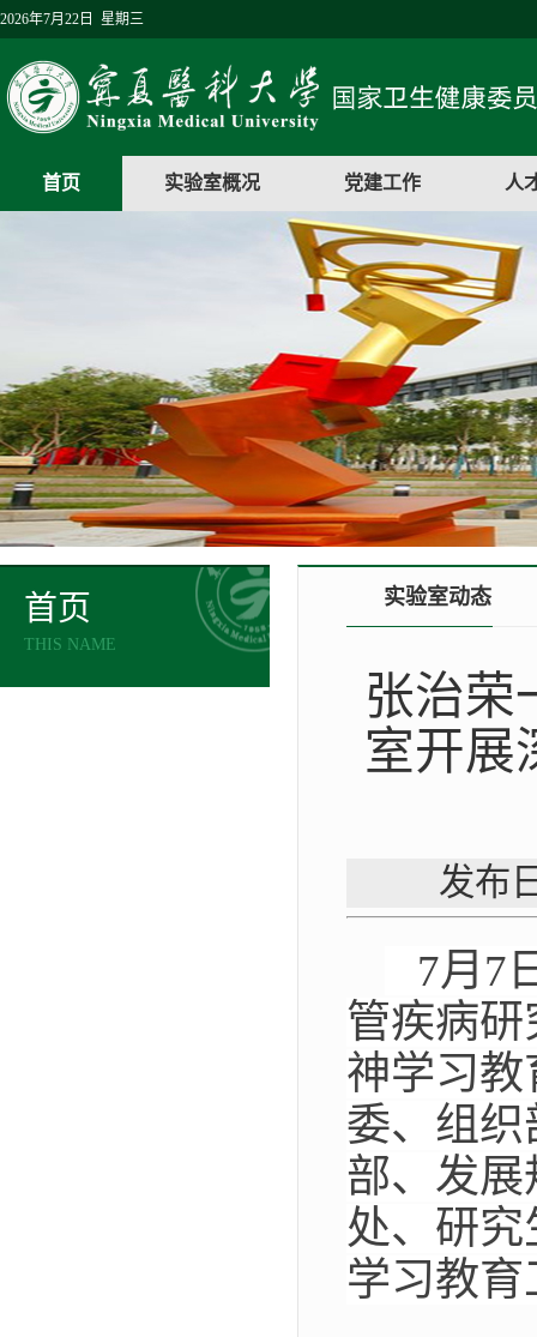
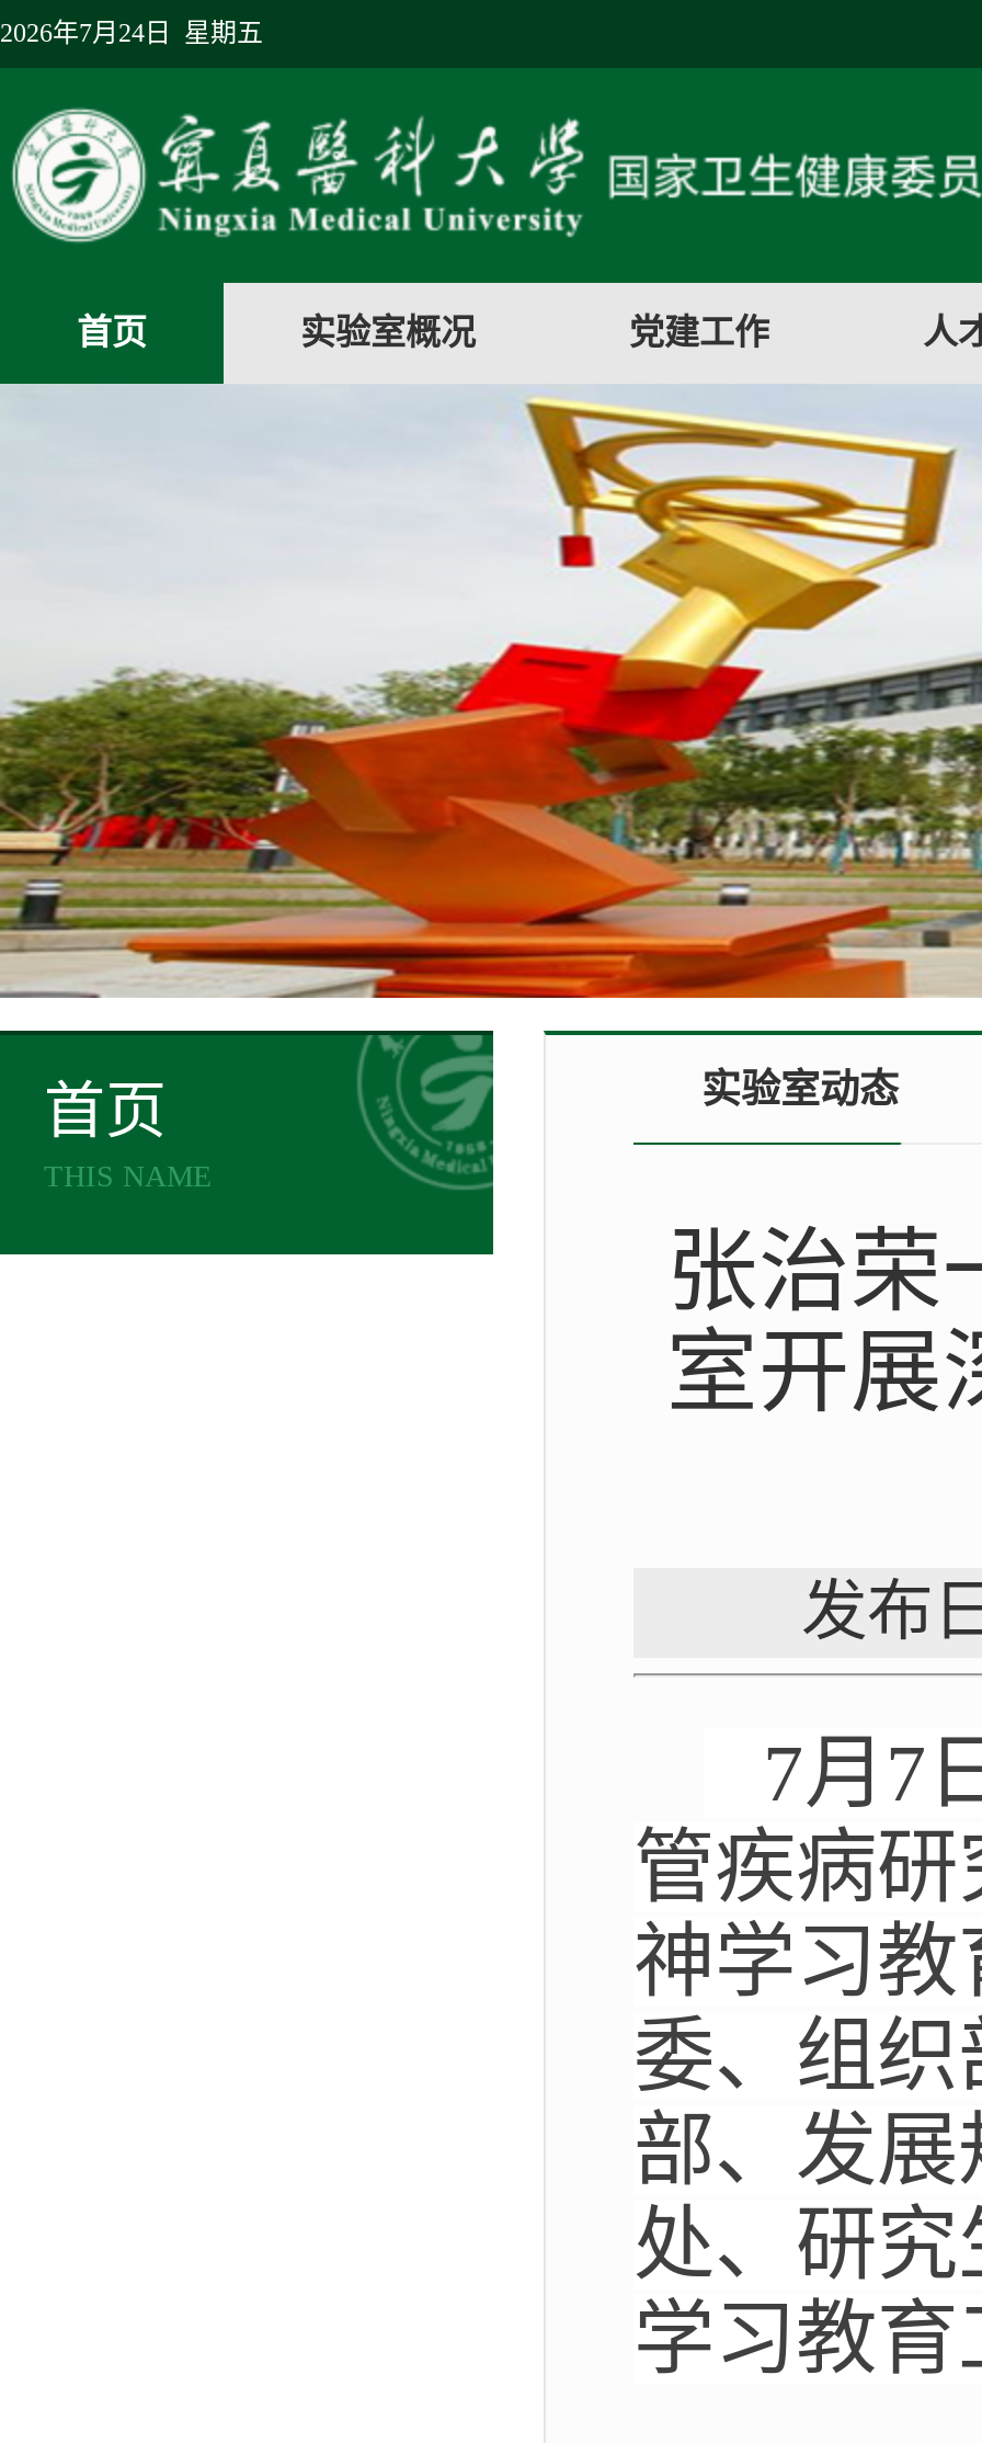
[0,11,144,28] 2026年7月22日 星期三 -> [0,18,263,48] 2026年7月24日 星期五

